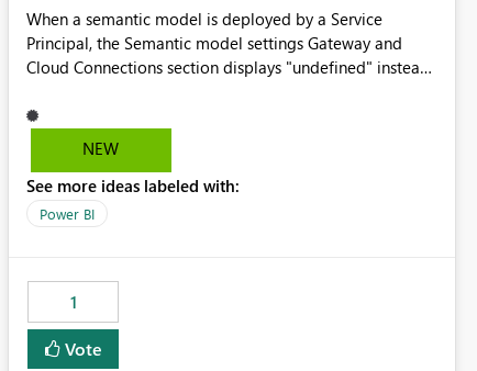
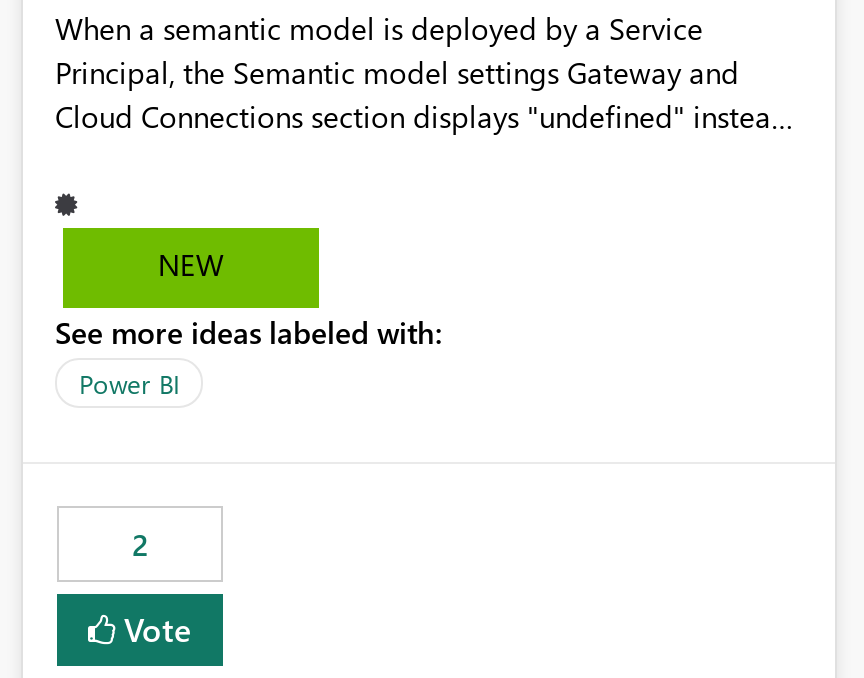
[70,291,76,313] 1 -> [132,525,148,565] 2

